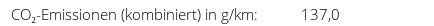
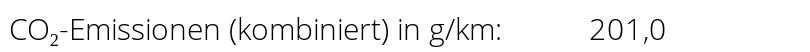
[301,3,340,23] 137,0 -> [589,7,667,47] 201,0

